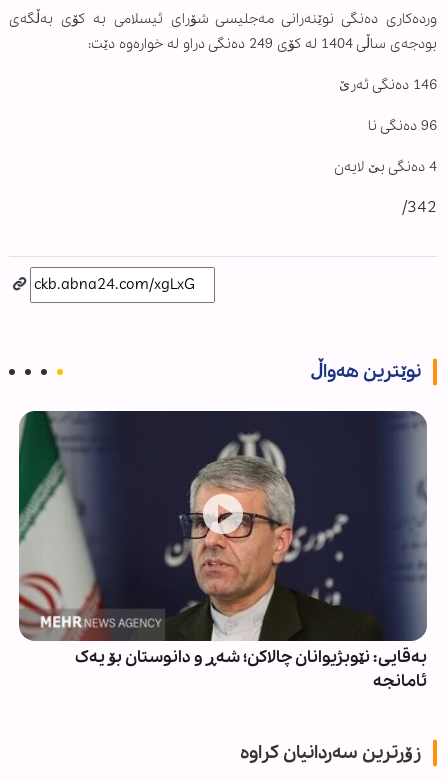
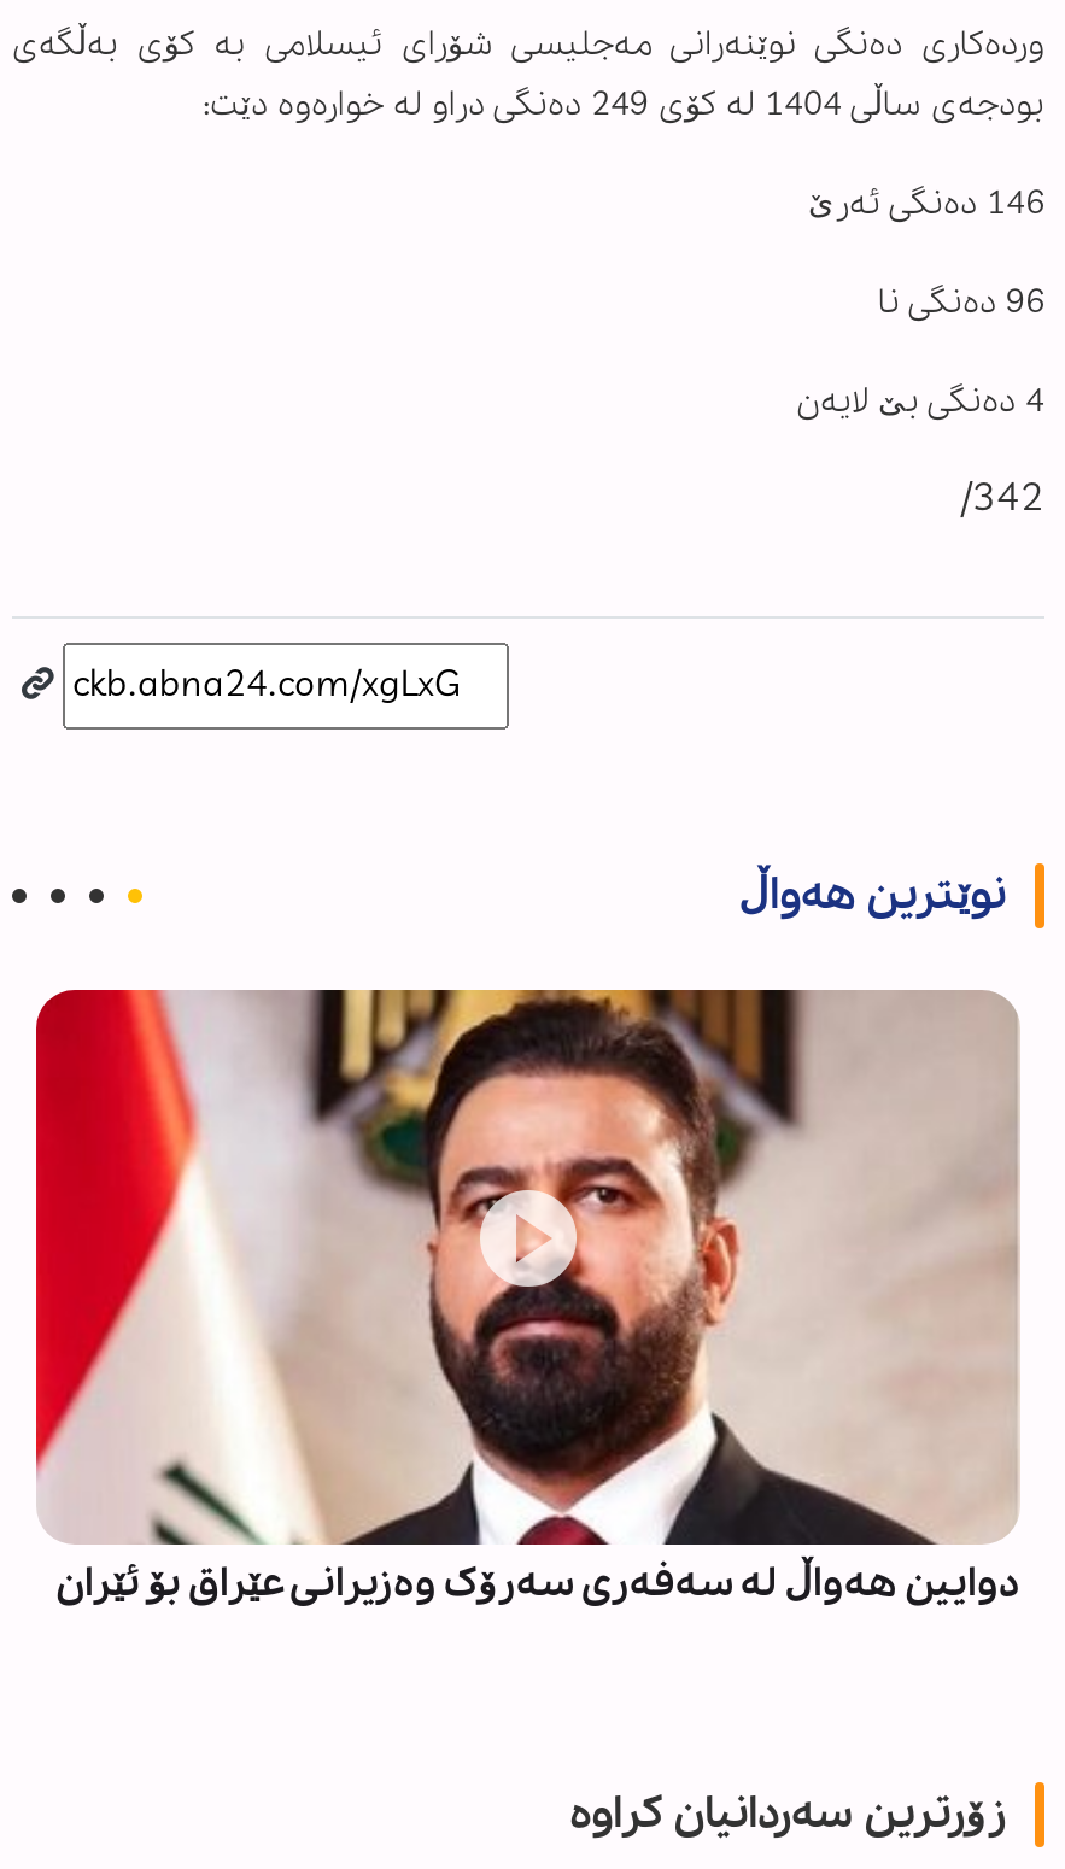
[18,410,427,693] [image] | بەقایی: نێوبژیوانان چالاکن؛ شەڕ و دانوستان بۆ یەک | ئامانجە -> [34,988,1020,1611] [image] | دوایین هەواڵ له سەفەری سەرۆک وەزیرانی عێراق بۆ ئێران

